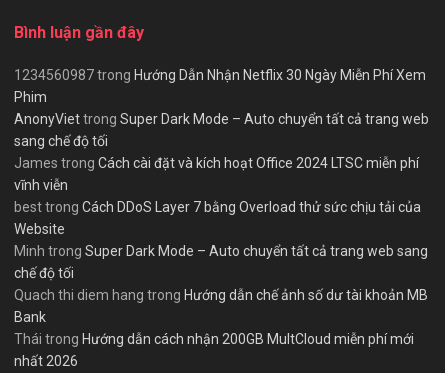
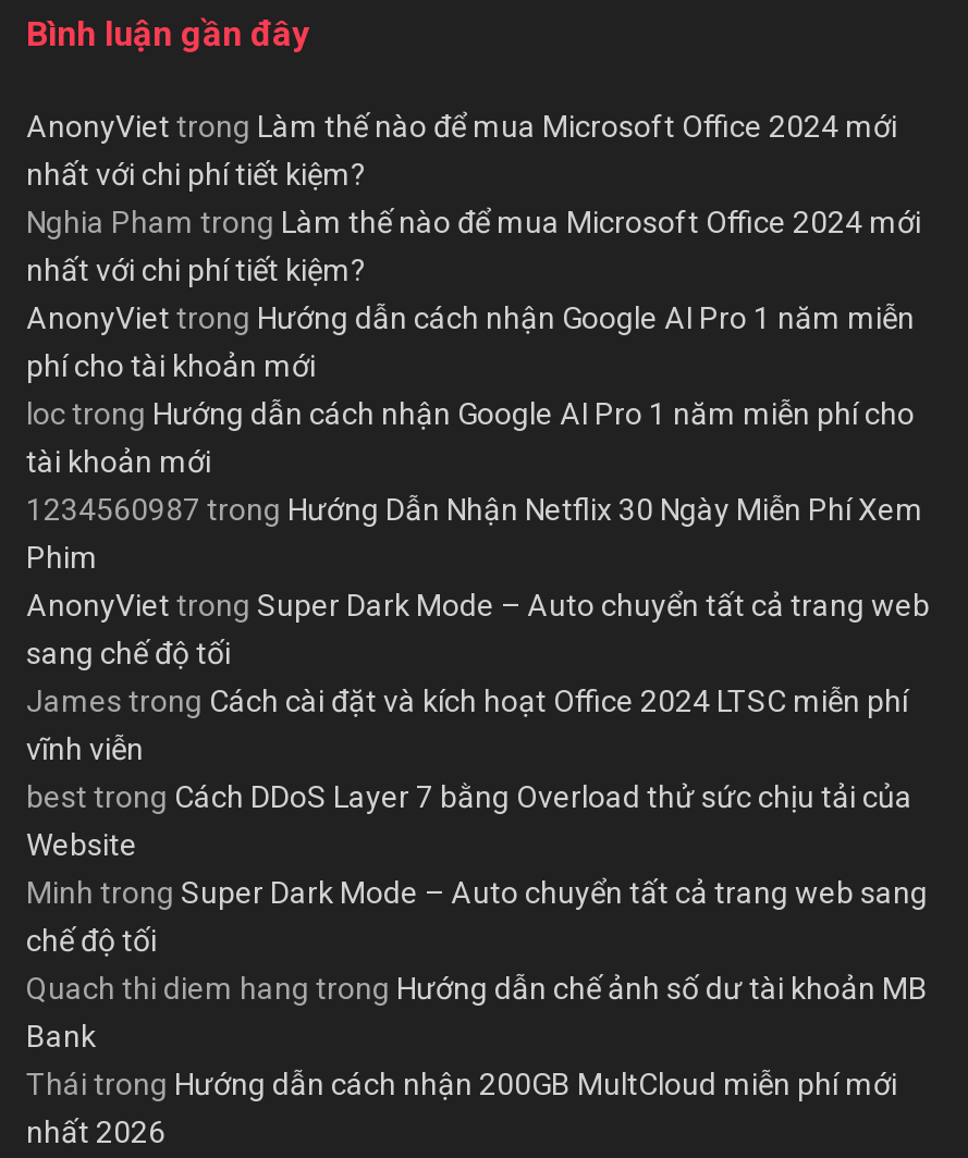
none -> [26,109,921,479] AnonyViet trong Làm thế nào để mua Microsoft Office 2024 mới | nhất với chi phí tiết kiệm? | Nghia Pham trong Làm thế nào để mua Microsoft Office 2024 mới | nhất với chi phí tiết kiệm? | AnonyViet trong Hướng dẫn cách nhận Google AI Pro 1 năm miễn | phí cho tài khoản mới | loc trong Hướng dẫn cách nhận Google AI Pro 1 năm miễn phí cho | tài khoản mới

